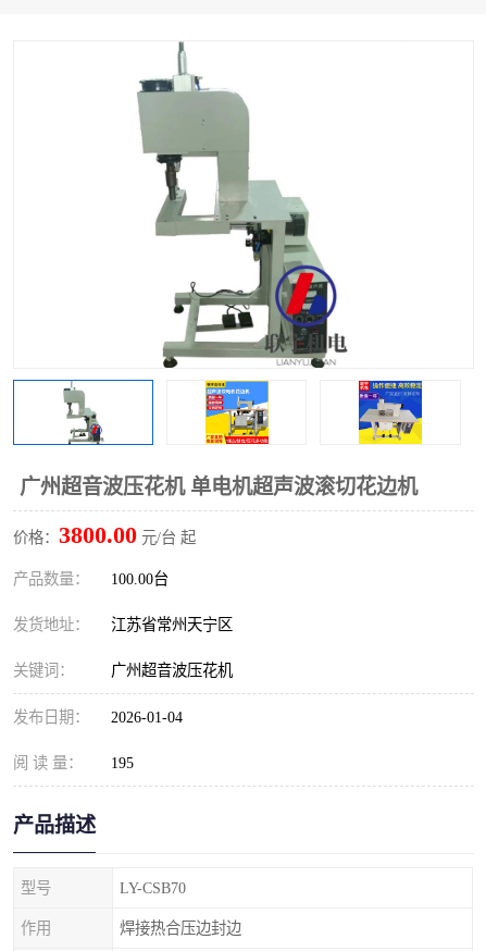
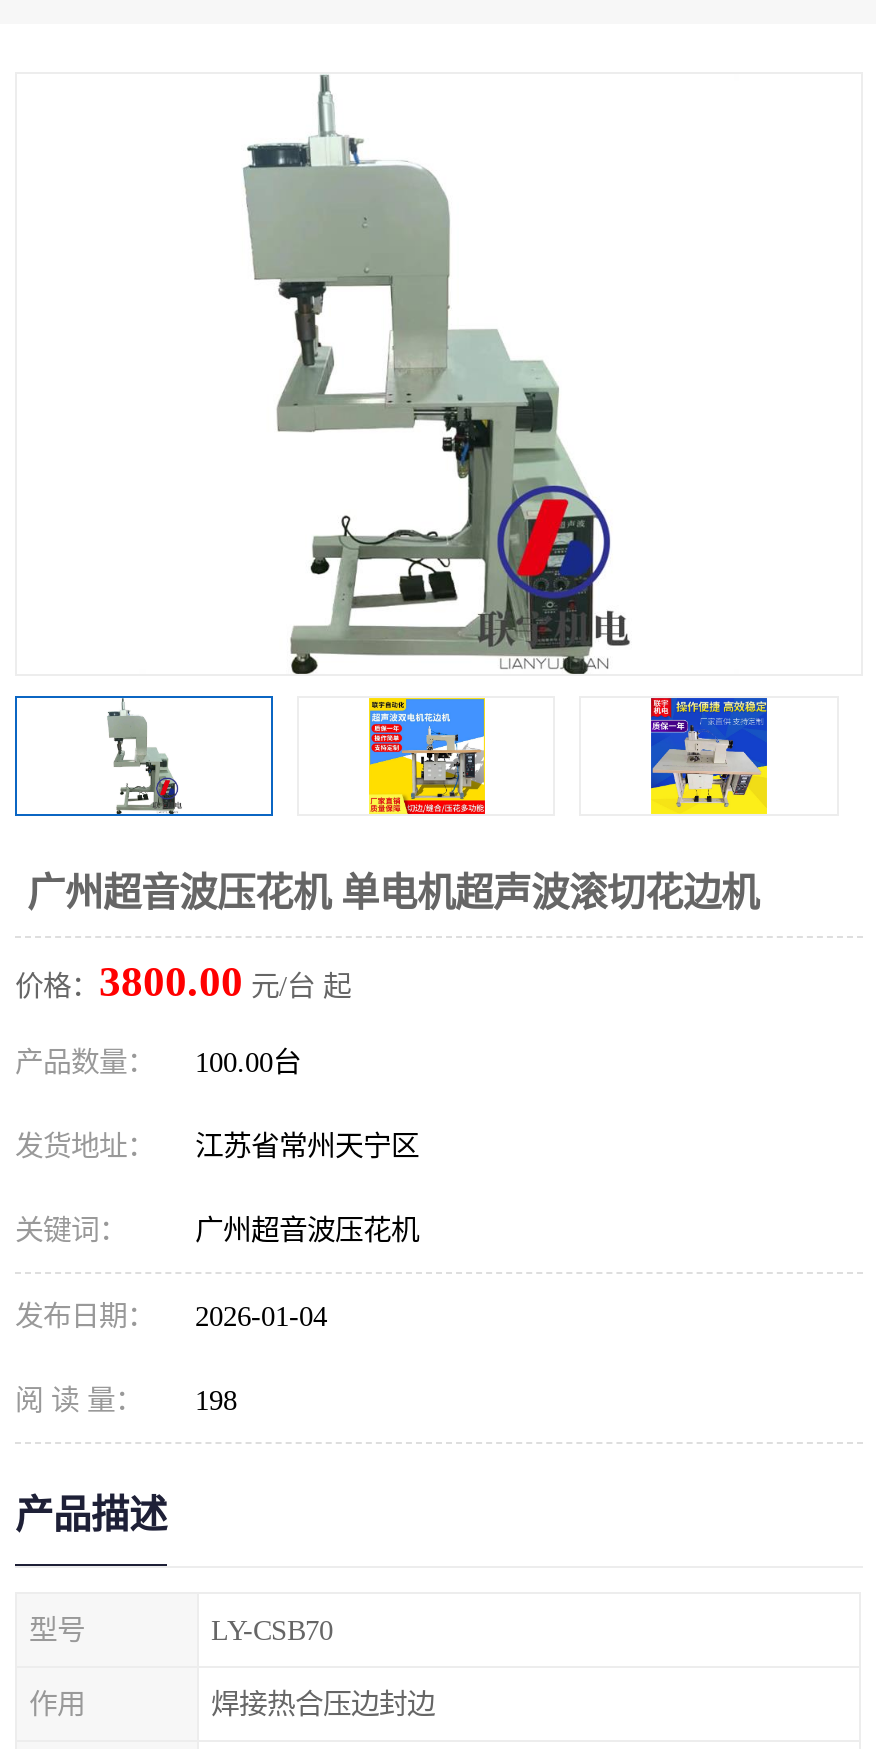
[13,754,134,771] 阅 读 量： 195 -> [15,1384,237,1416] 阅 读 量： 198

